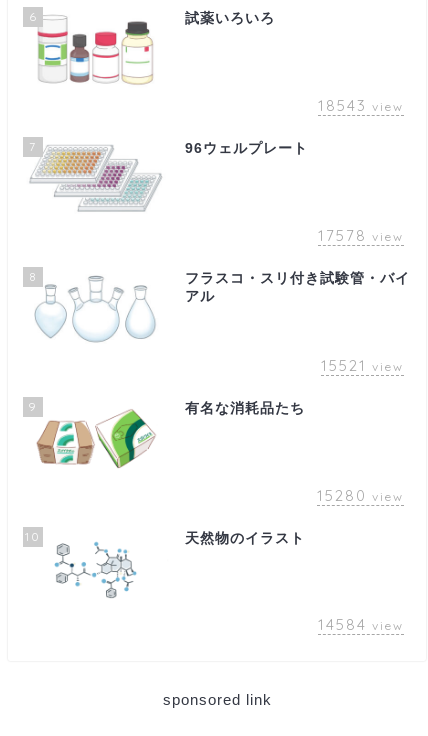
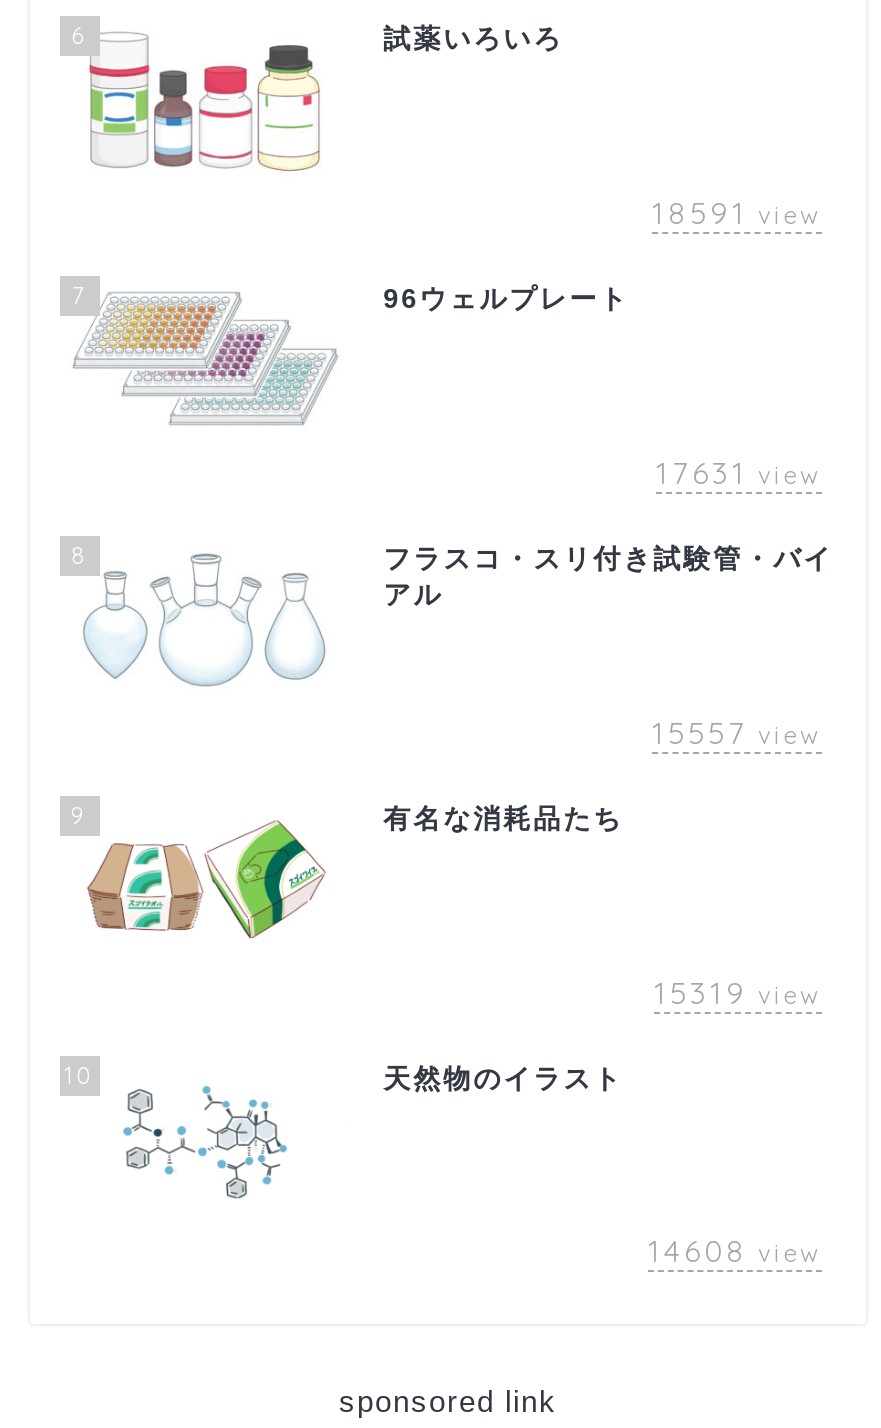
[318,96,404,115] 18543 view -> [652,194,822,232] 18591 view
[318,226,404,245] 17578 view -> [656,454,822,492] 17631 view
[321,356,404,375] 15521 view -> [652,713,822,751] 15557 view
[317,486,404,505] 15280 view -> [654,973,822,1011] 15319 view
[318,615,404,634] 14584 view -> [648,1233,822,1271] 14608 view

